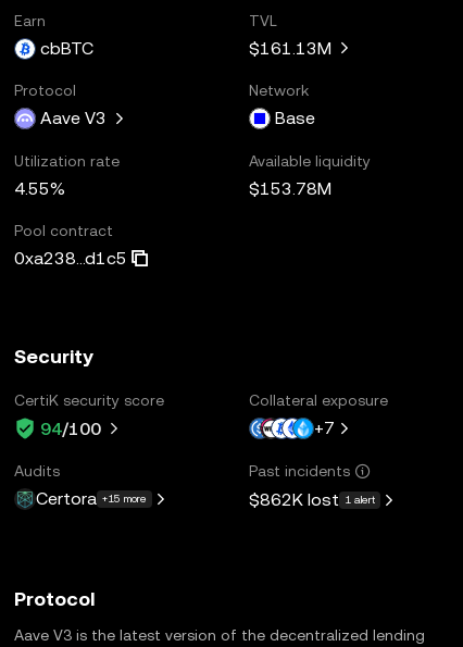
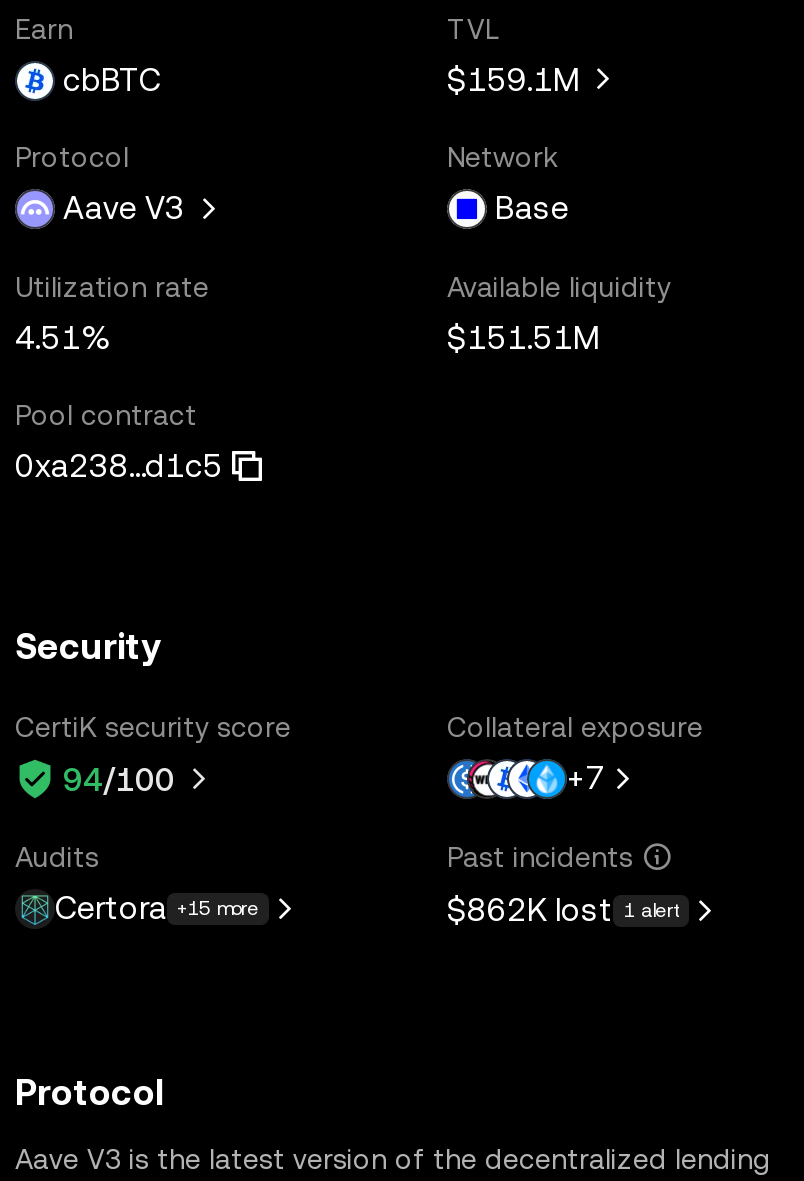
[249,38,331,58] $161.13M -> [447,60,579,98] $159.1M
[14,178,65,198] 4.55% -> [15,318,109,356] 4.51%
[249,178,331,198] $153.78M -> [447,318,599,356] $151.51M

